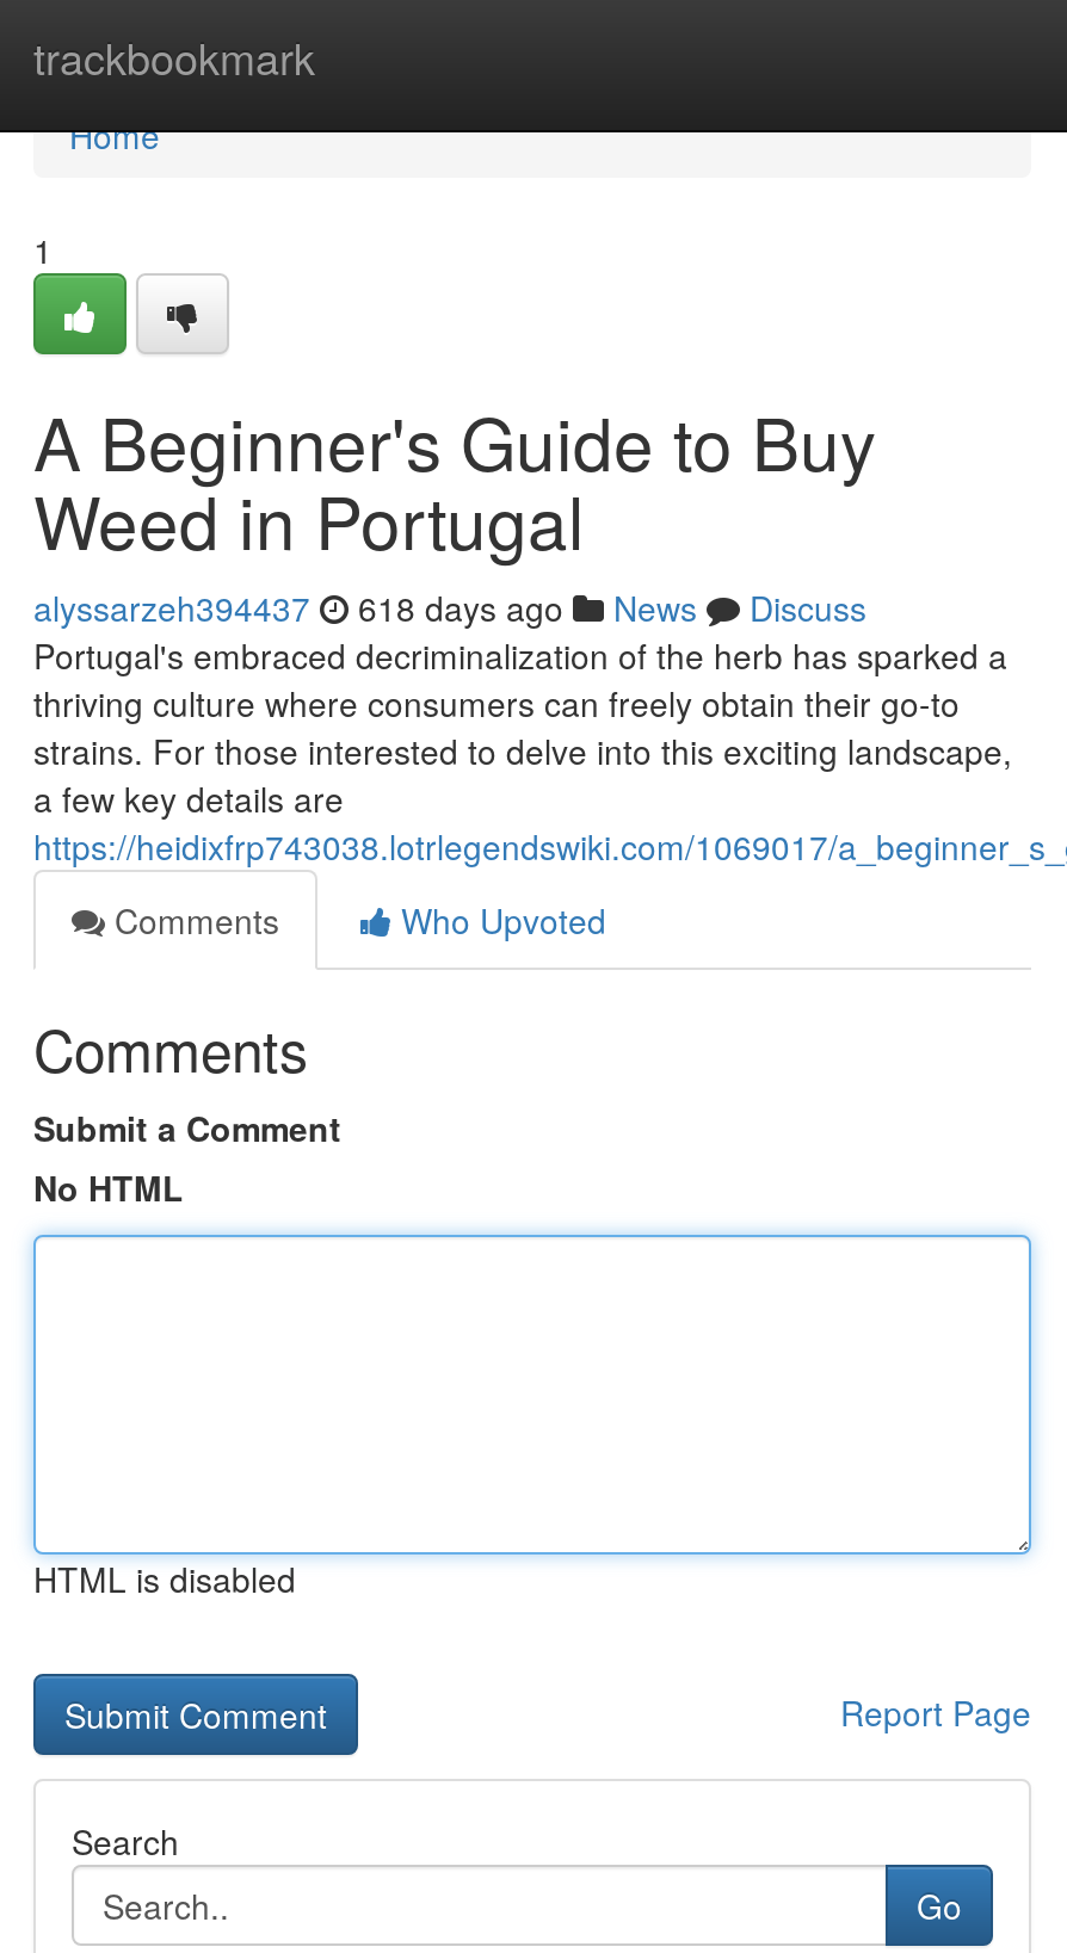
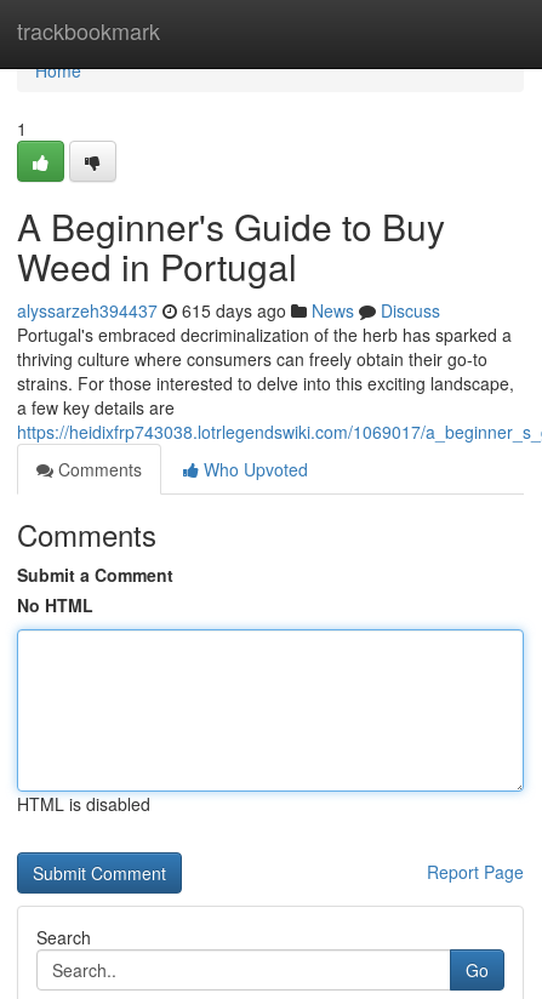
[33,583,866,631] alyssarzeh394437 618 days ago News Discuss -> [17,298,440,322] alyssarzeh394437 615 days ago News Discuss

